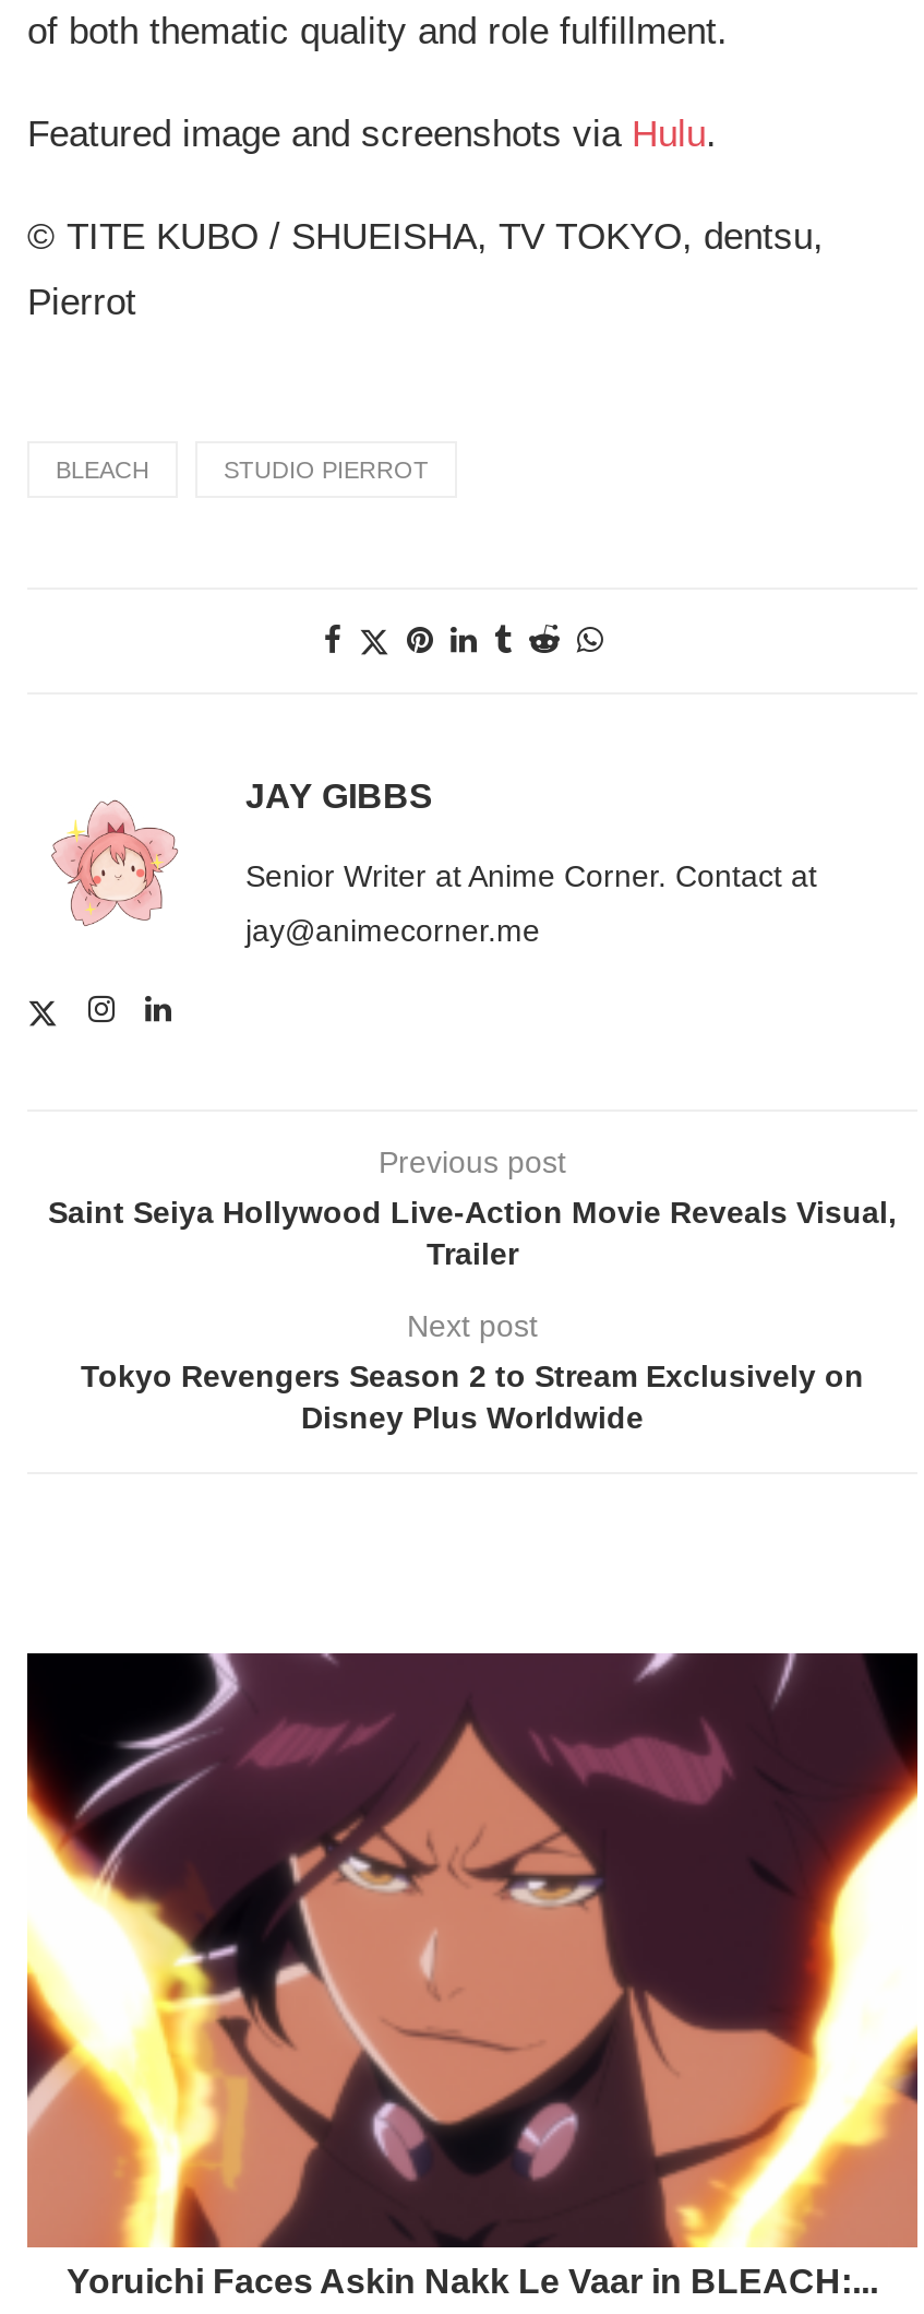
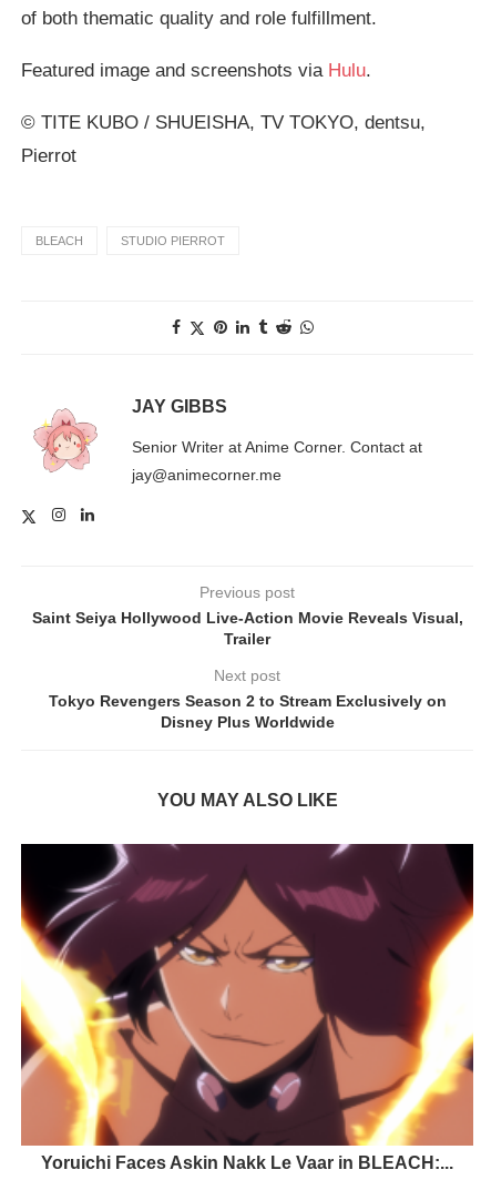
none -> [157,791,337,810] YOU MAY ALSO LIKE

